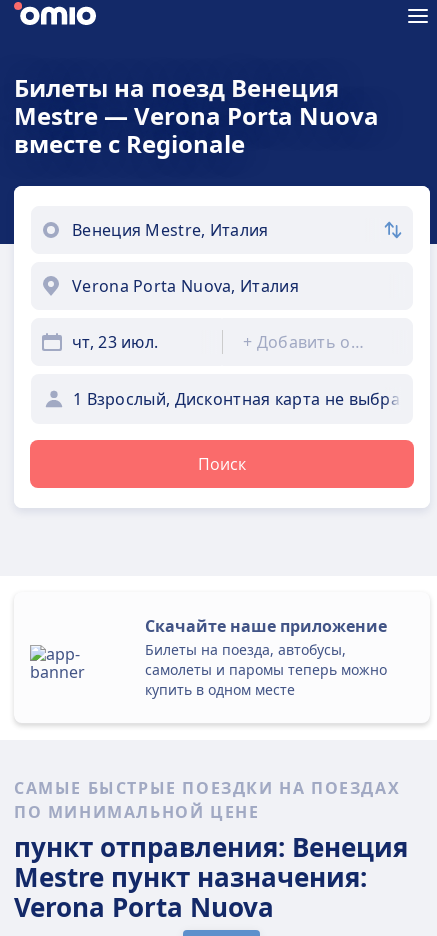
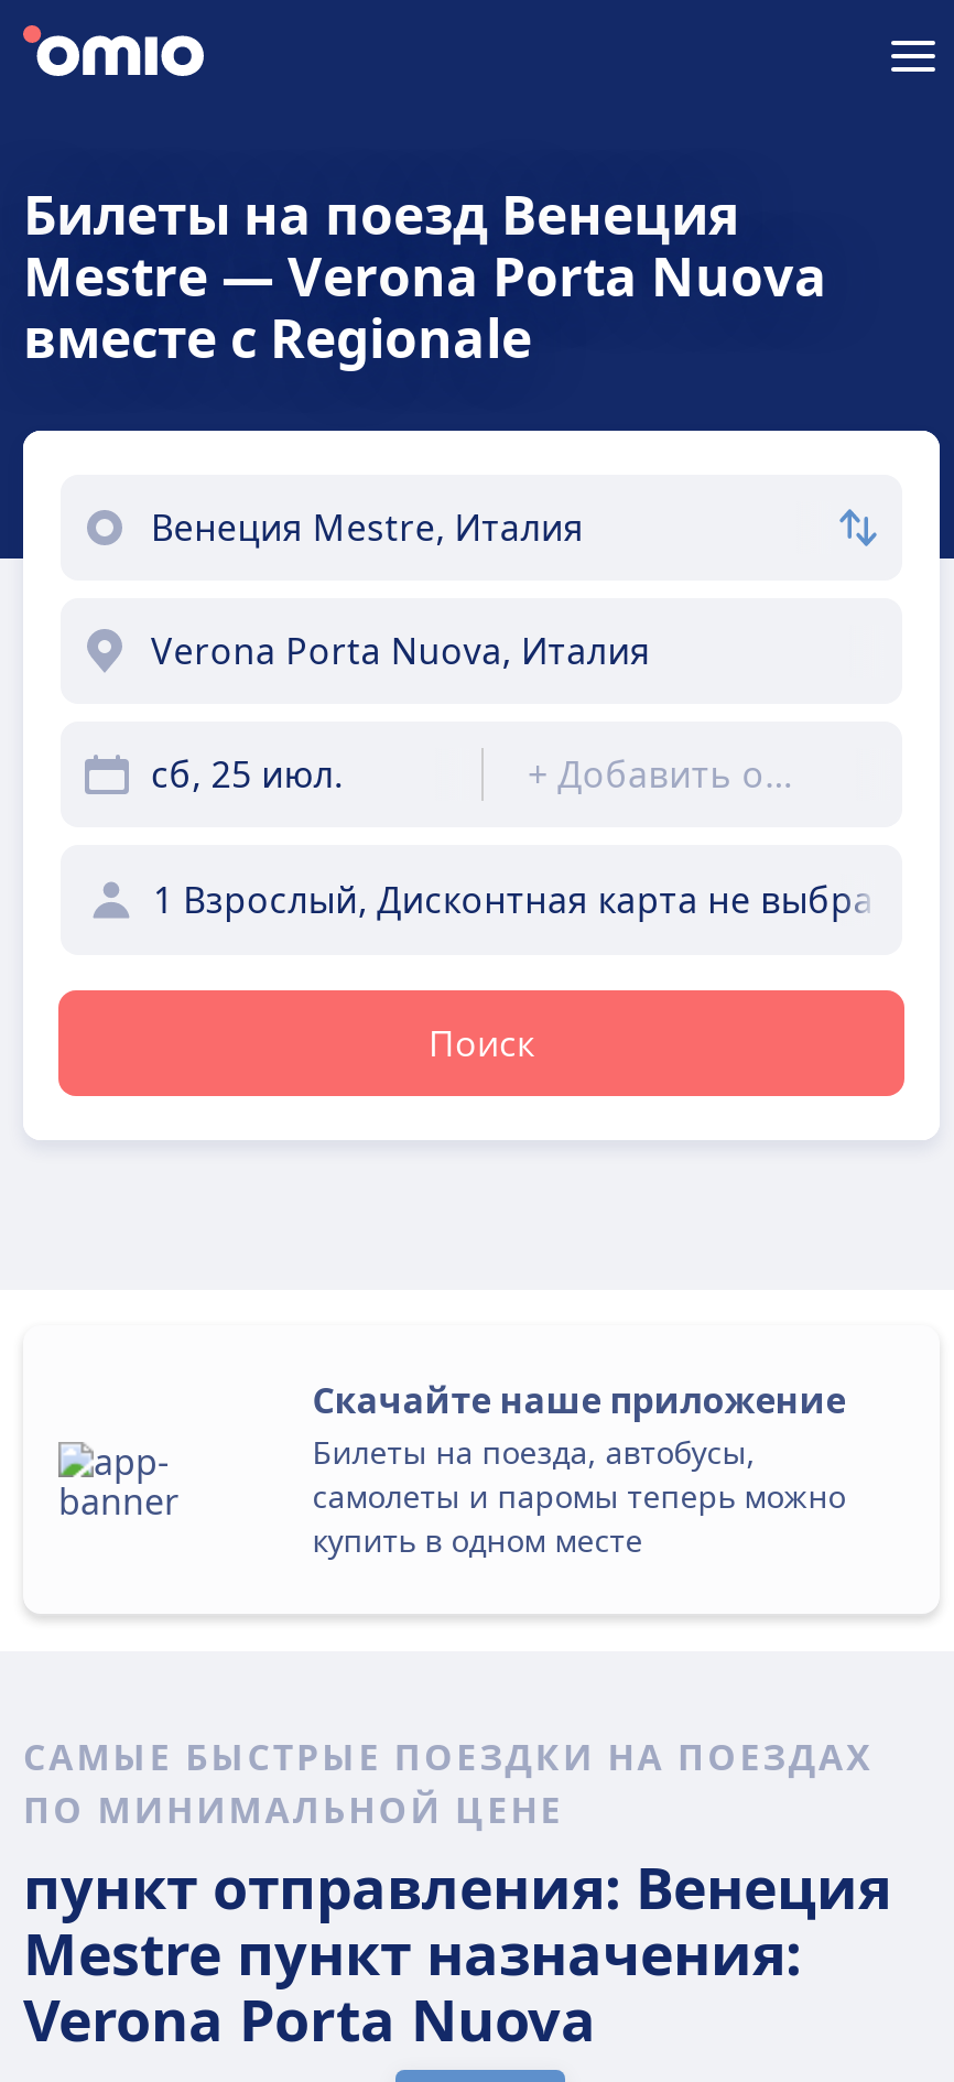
[72,331,158,353] чт, 23 июл. -> [151,750,343,799] сб, 25 июл.

